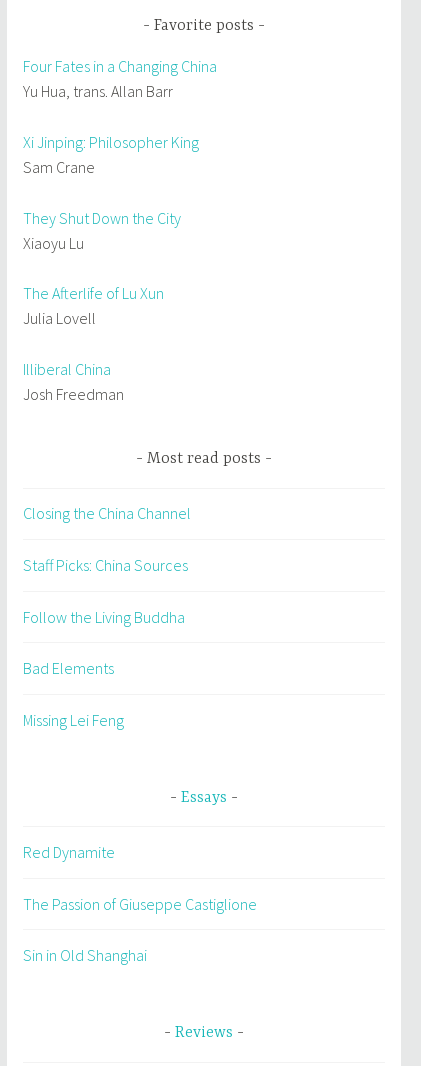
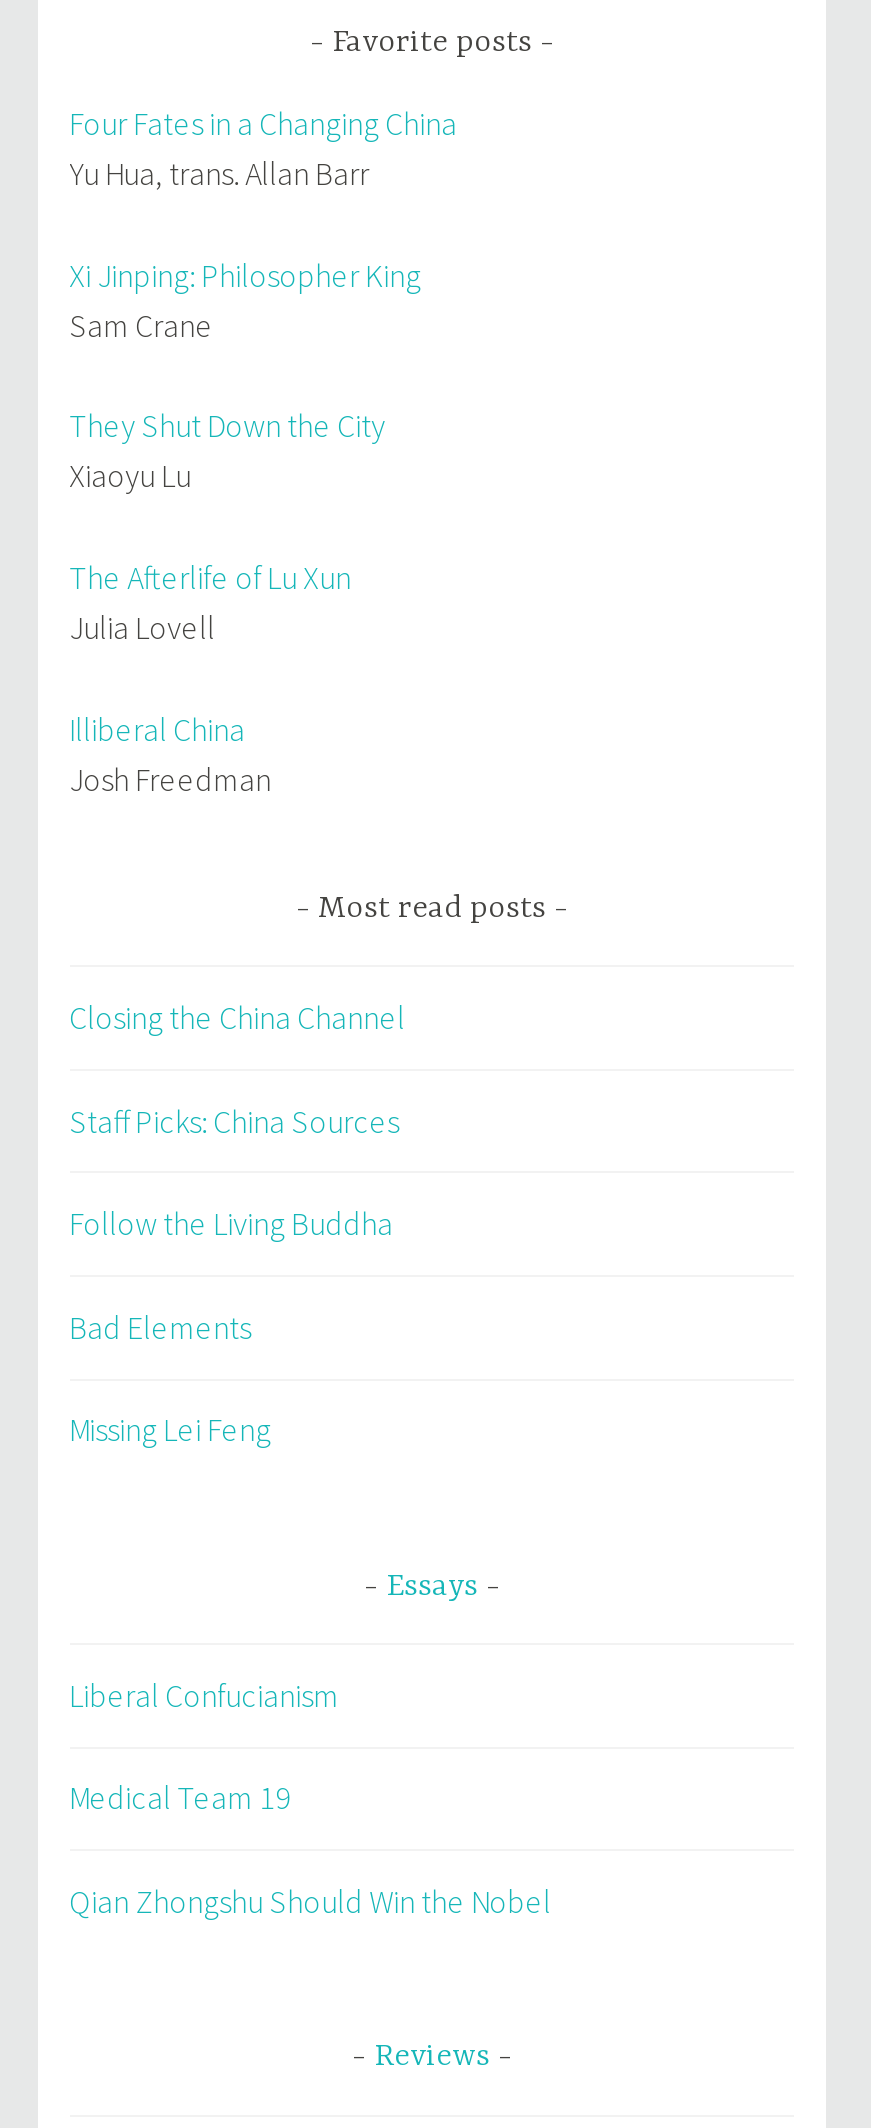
[23,842,115,862] Red Dynamite -> [69,1675,339,1715] Liberal Confucianism
[23,894,257,914] The Passion of Giuseppe Castiglione -> [69,1778,291,1818] Medical Team 19
[23,945,147,965] Sin in Old Shanghai -> [69,1881,551,1921] Qian Zhongshu Should Win the Nobel

